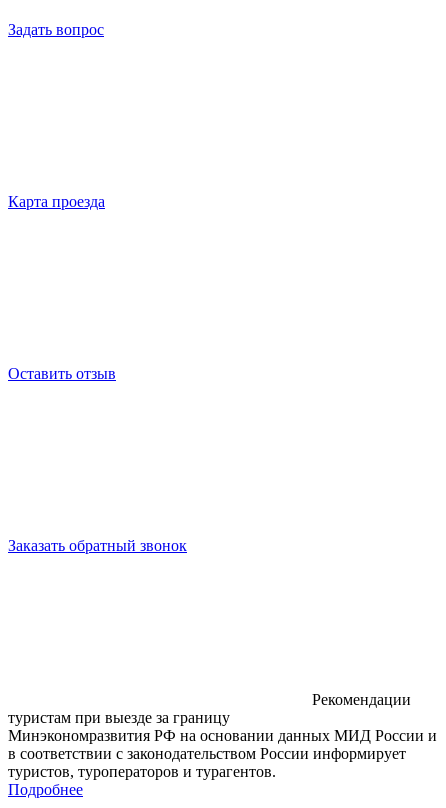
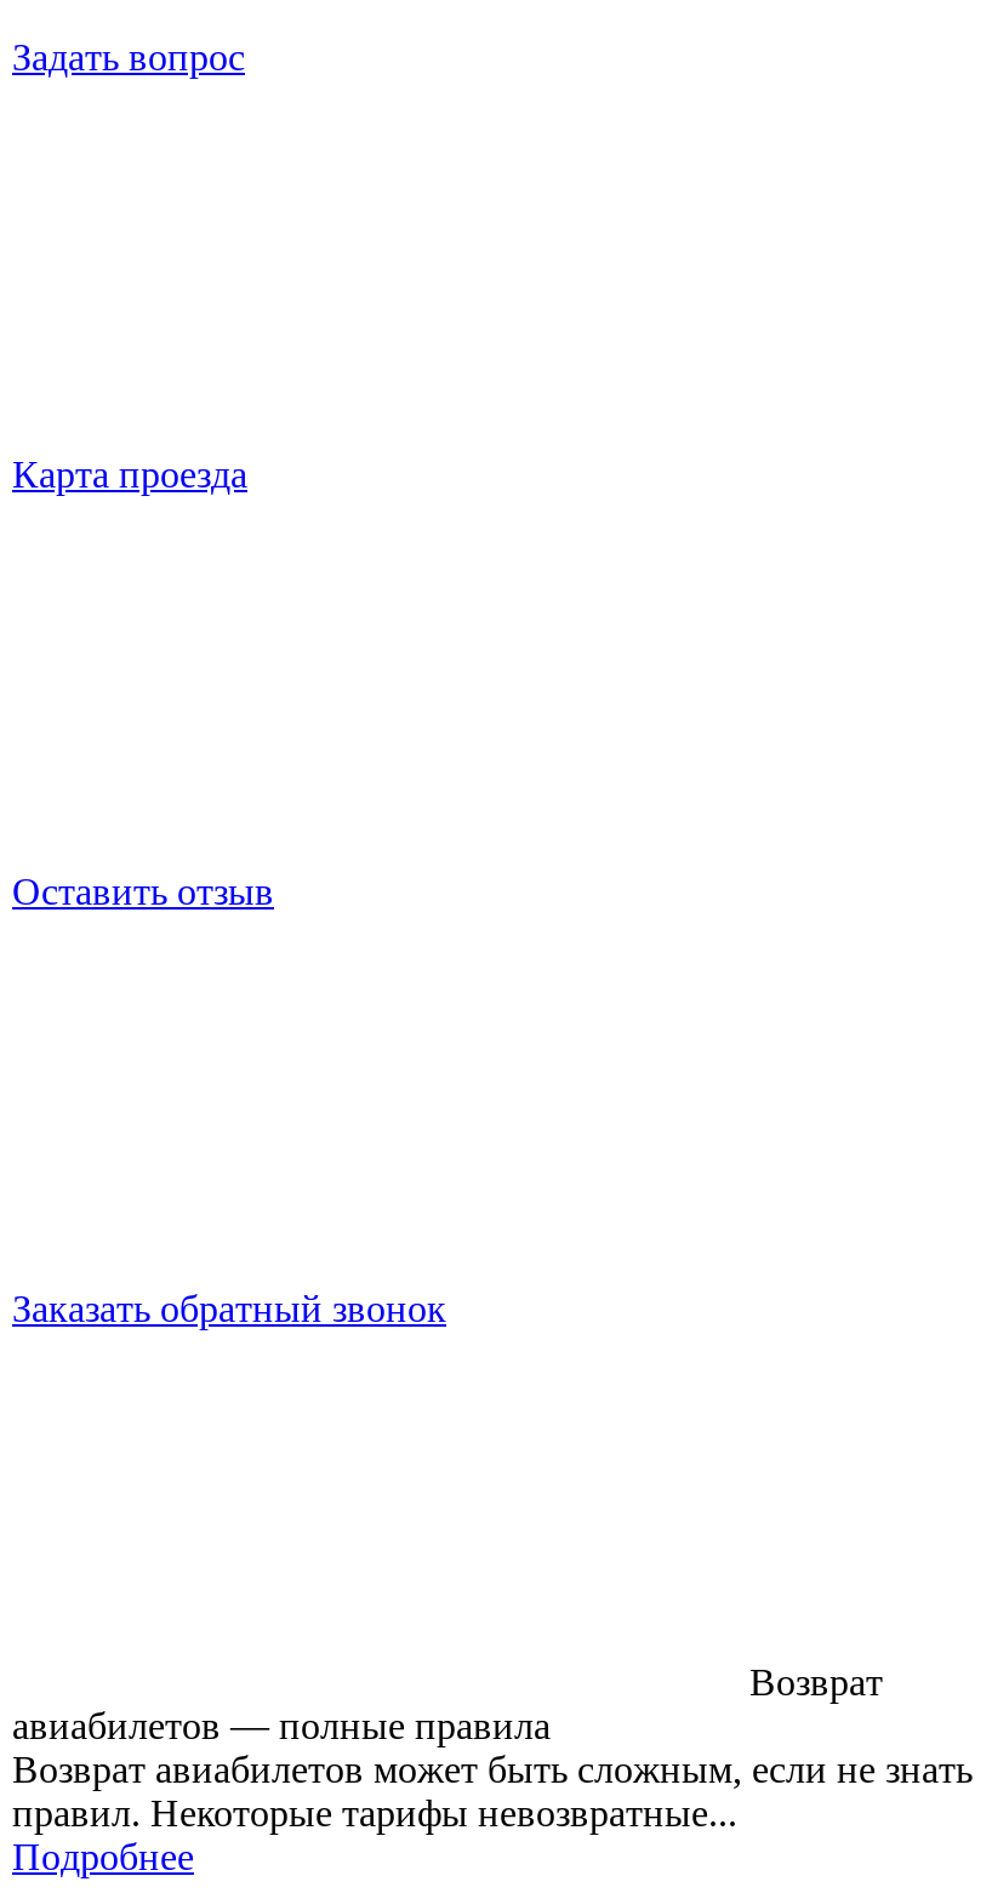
[8,691,437,780] Рекомендации | туристам при выезде за границу | Минэкономразвития РФ на основании данных МИД России и | в соответствии с законодательством России информирует | туристов, туроператоров и турагентов. -> [12,1660,973,1833] Возврат | авиабилетов — полные правила | Возврат авиабилетов может быть сложным, если не знать | правил. Некоторые тарифы невозвратные...

